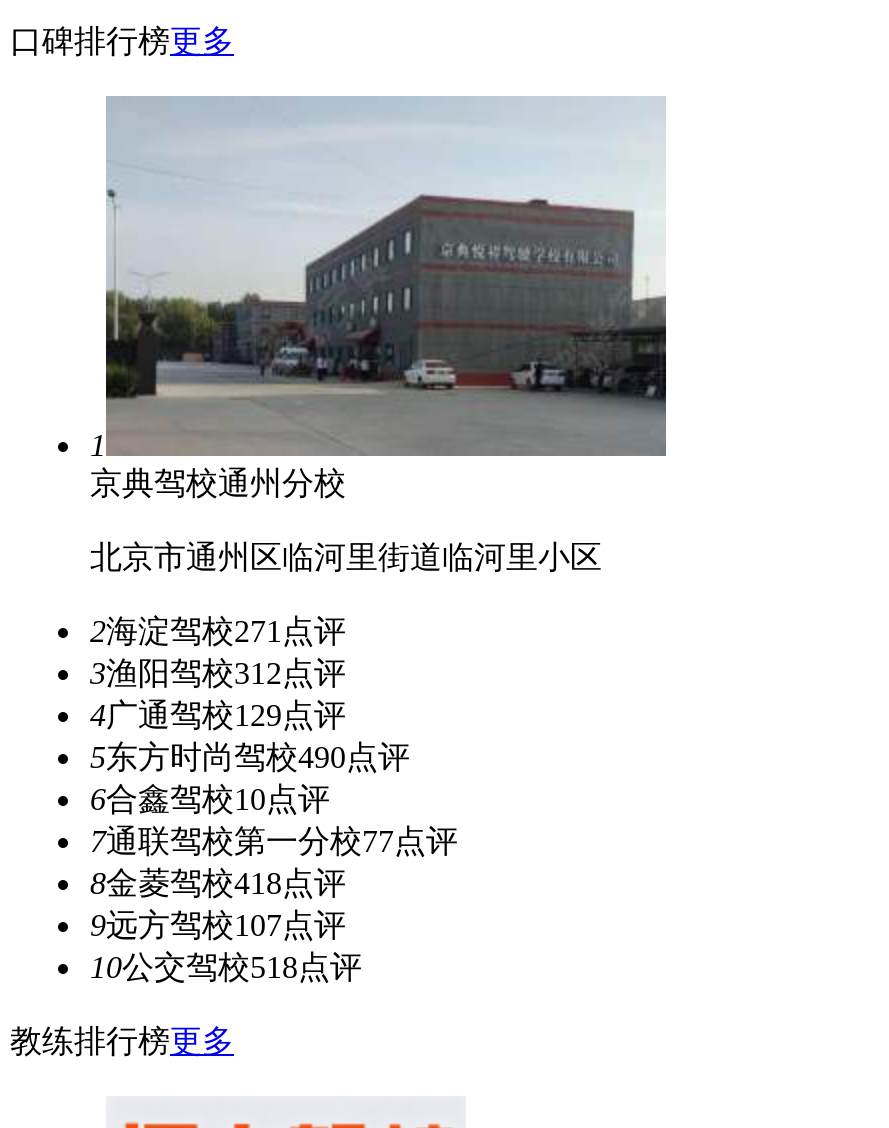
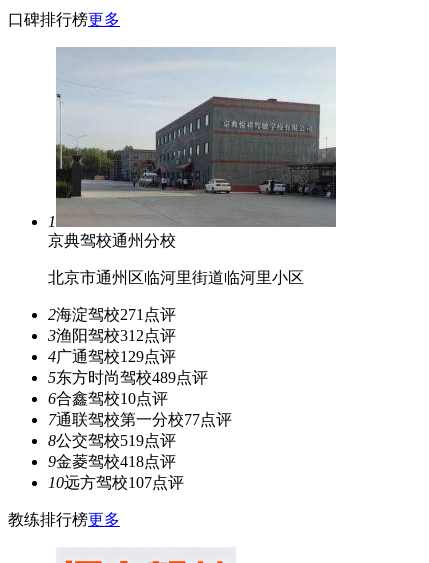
[90,740,410,774] 5东方时尚驾校490点评 -> [48,369,208,386] 5东方时尚驾校489点评
[90,866,346,900] 8金菱驾校418点评 -> [48,432,176,449] 8公交驾校519点评
[90,908,346,942] 9远方驾校107点评 -> [48,453,176,470] 9金菱驾校418点评
[90,950,362,984] 10公交驾校518点评 -> [48,474,184,491] 10远方驾校107点评

